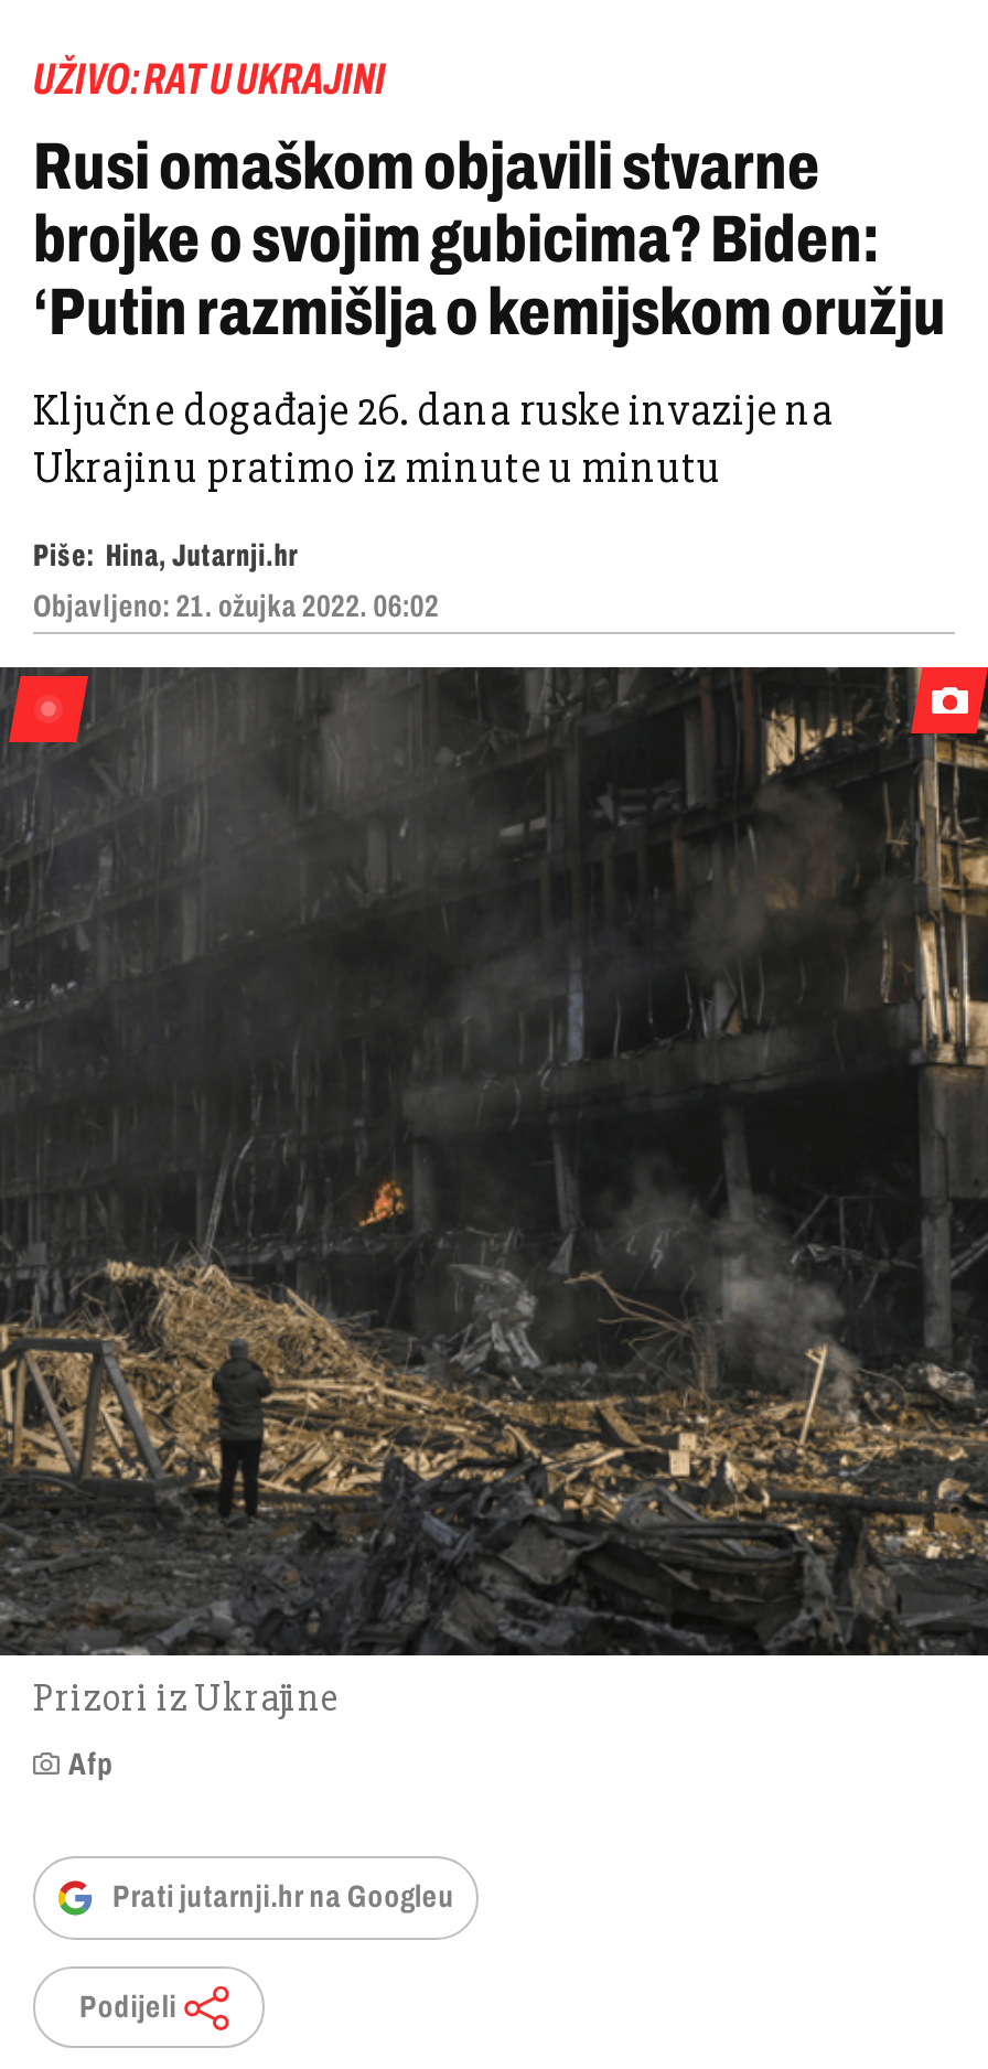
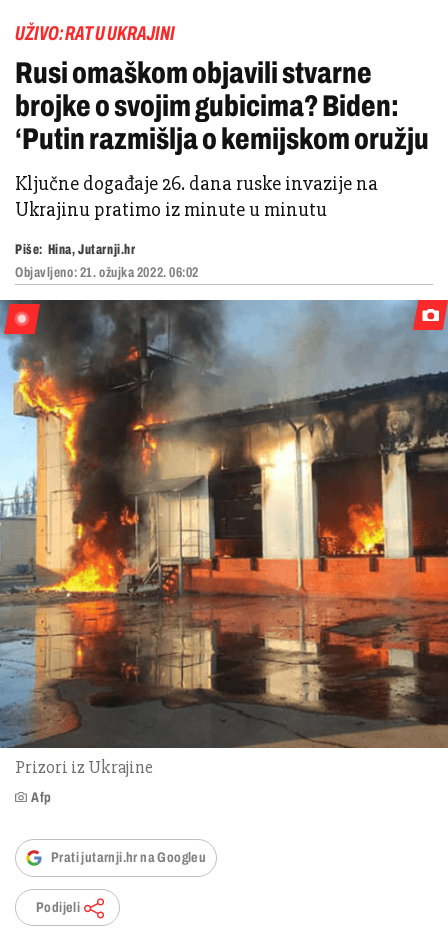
[7,665,981,1658] [image] -> [3,299,445,749] [image]

